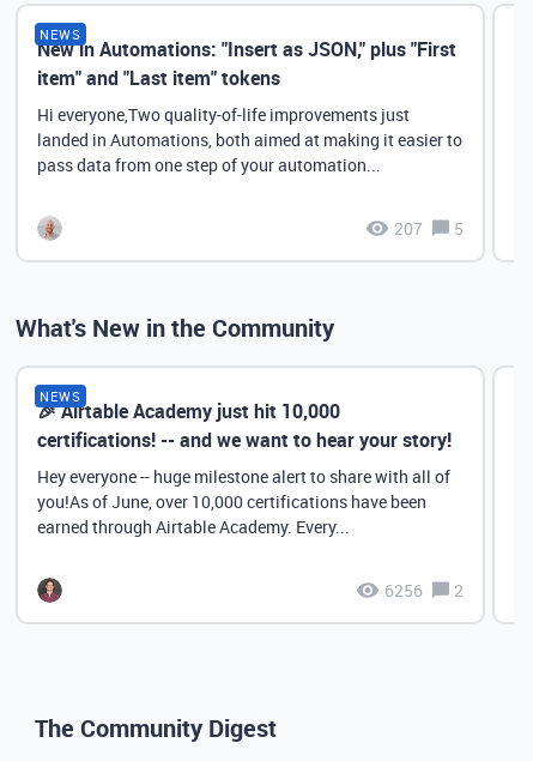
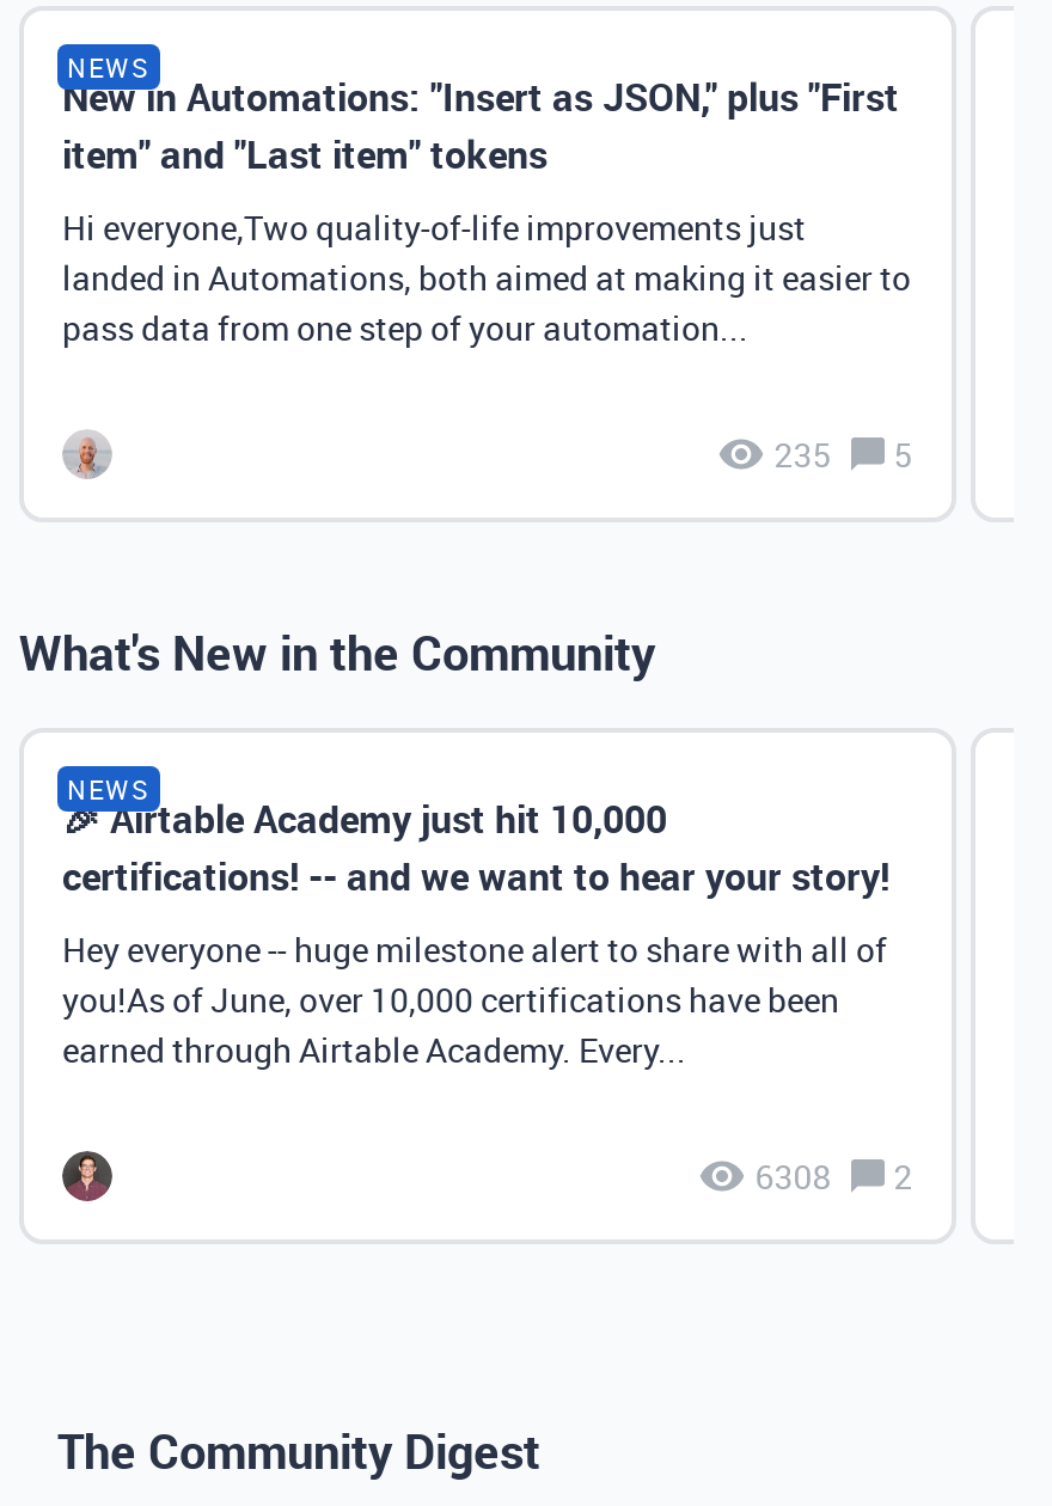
[394,217,463,240] 207 5 -> [774,431,913,477] 235 5
[384,579,463,602] 6256 2 -> [755,1153,913,1199] 6308 2

